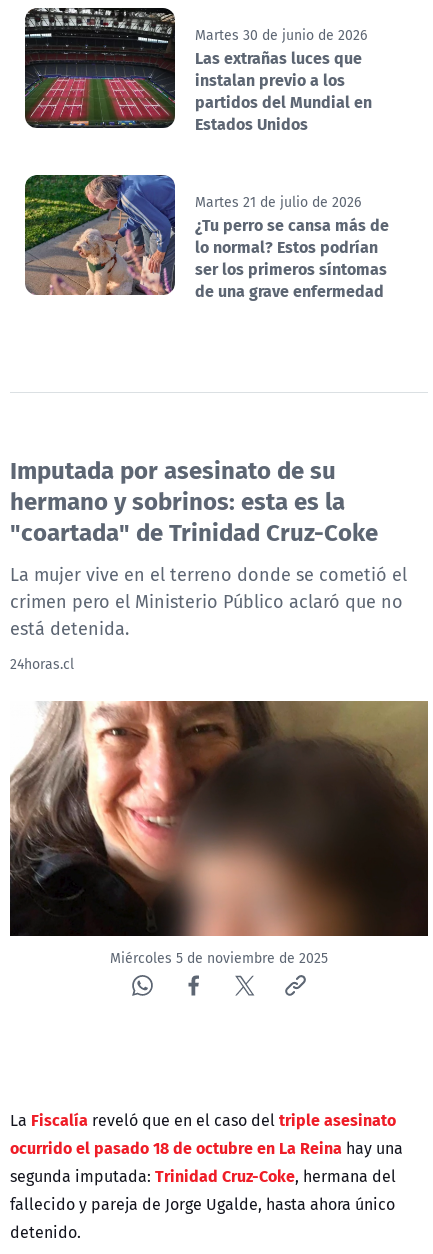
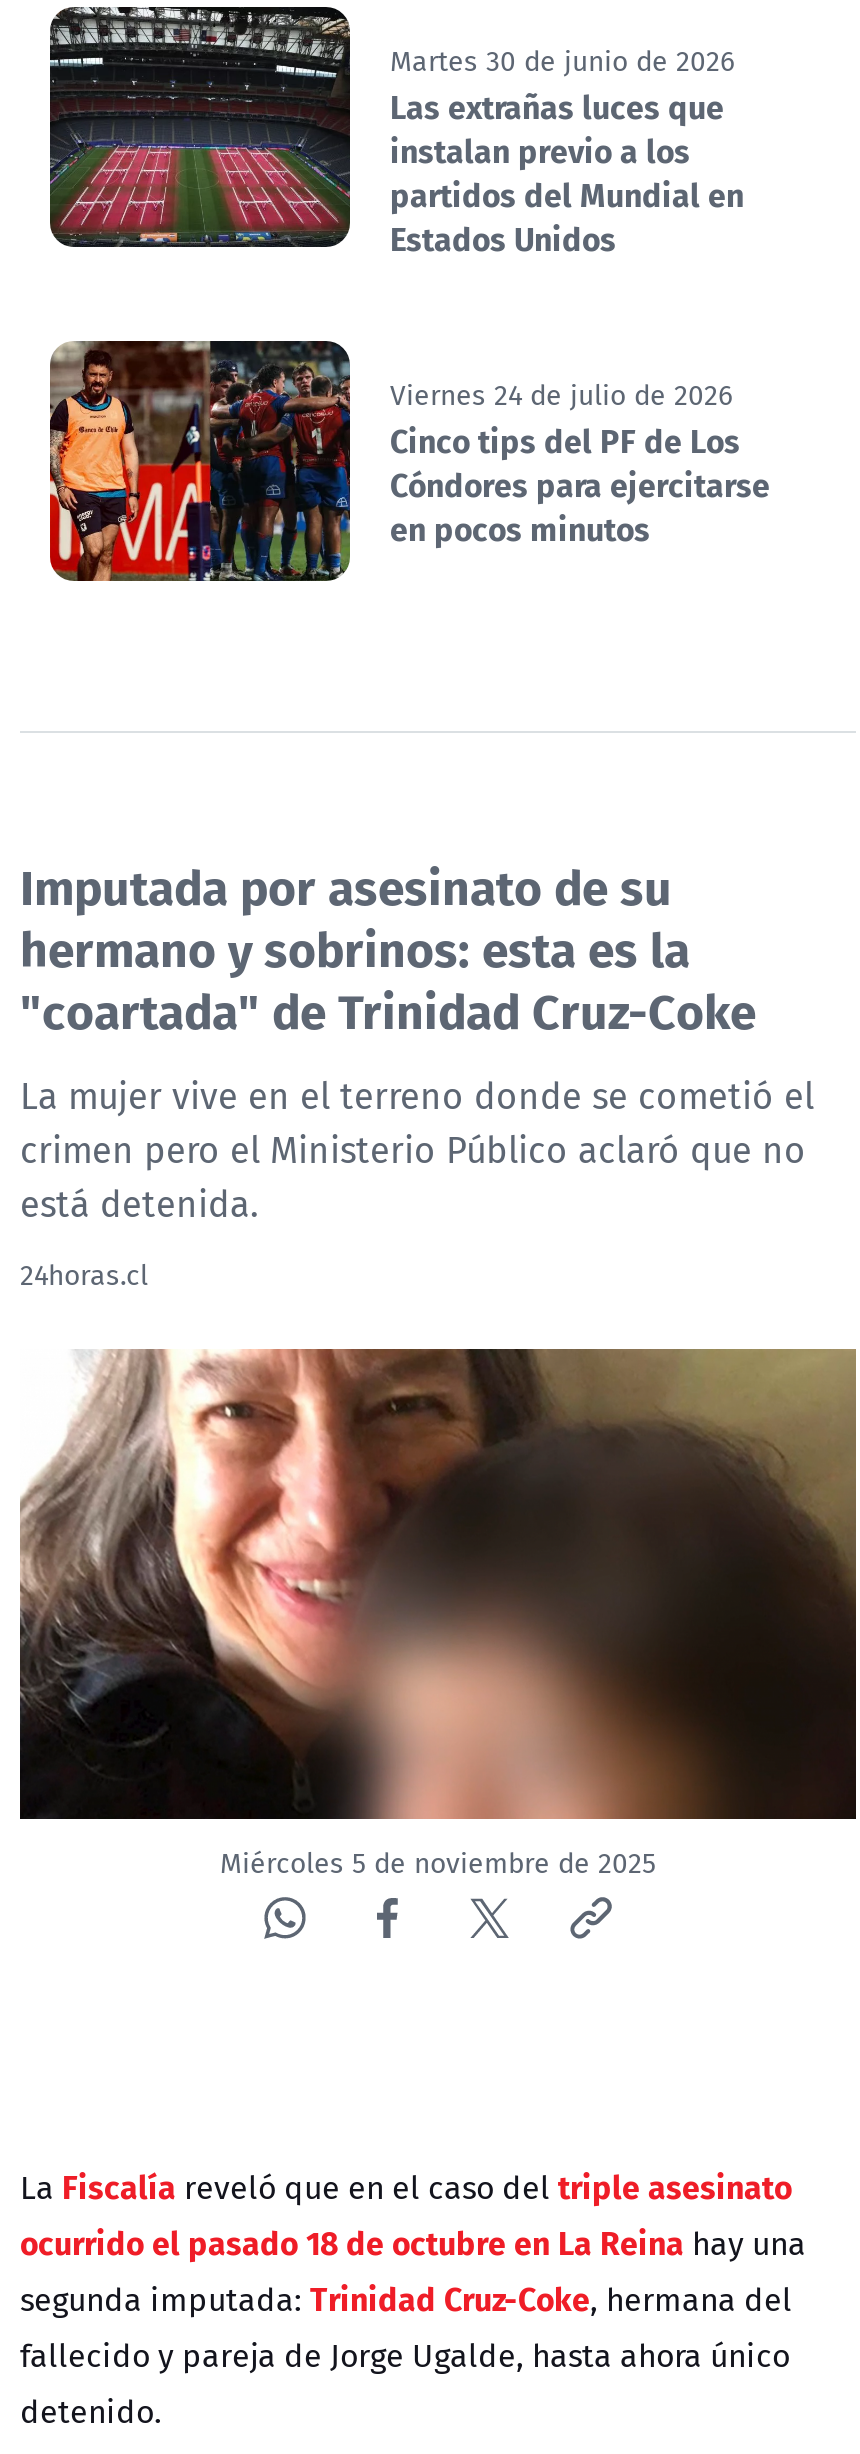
[24,174,389,303] [image] | Martes 21 de julio de 2026 | ¿Tu perro se cansa más de | lo normal? Estos podrían | ser los primeros síntomas | de una grave enfermedad -> [48,339,770,583] [image] | Viernes 24 de julio de 2026 | Cinco tips del PF de Los | Cóndores para ejercitarse | en pocos minutos

